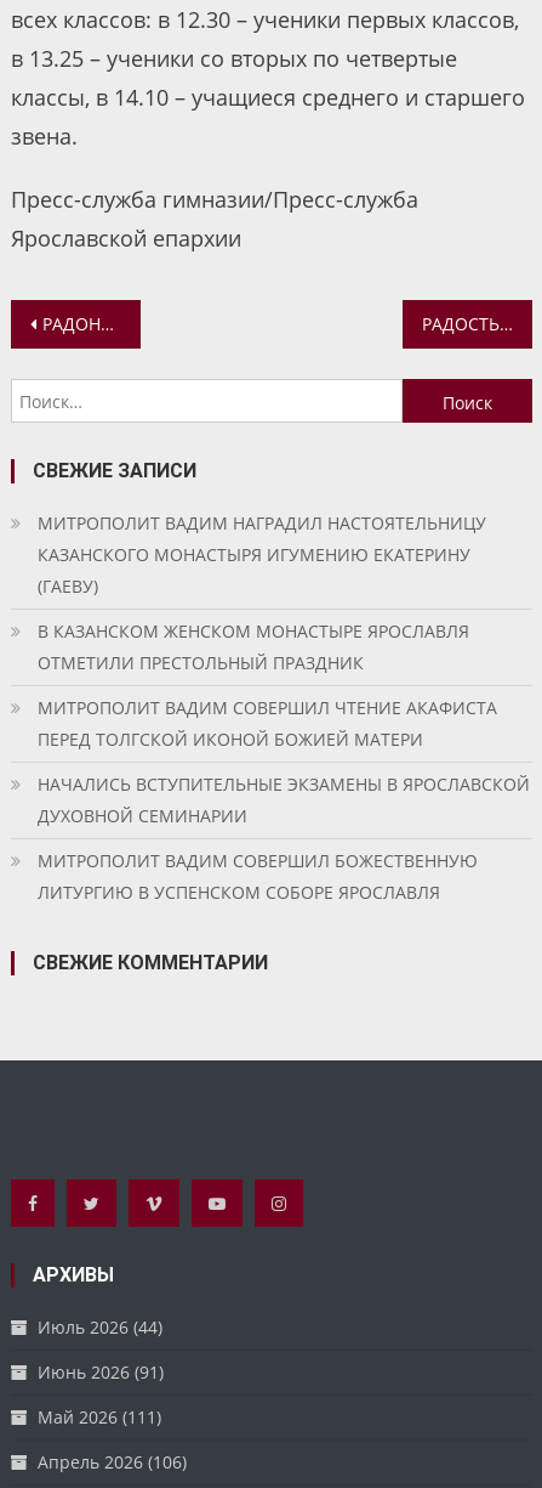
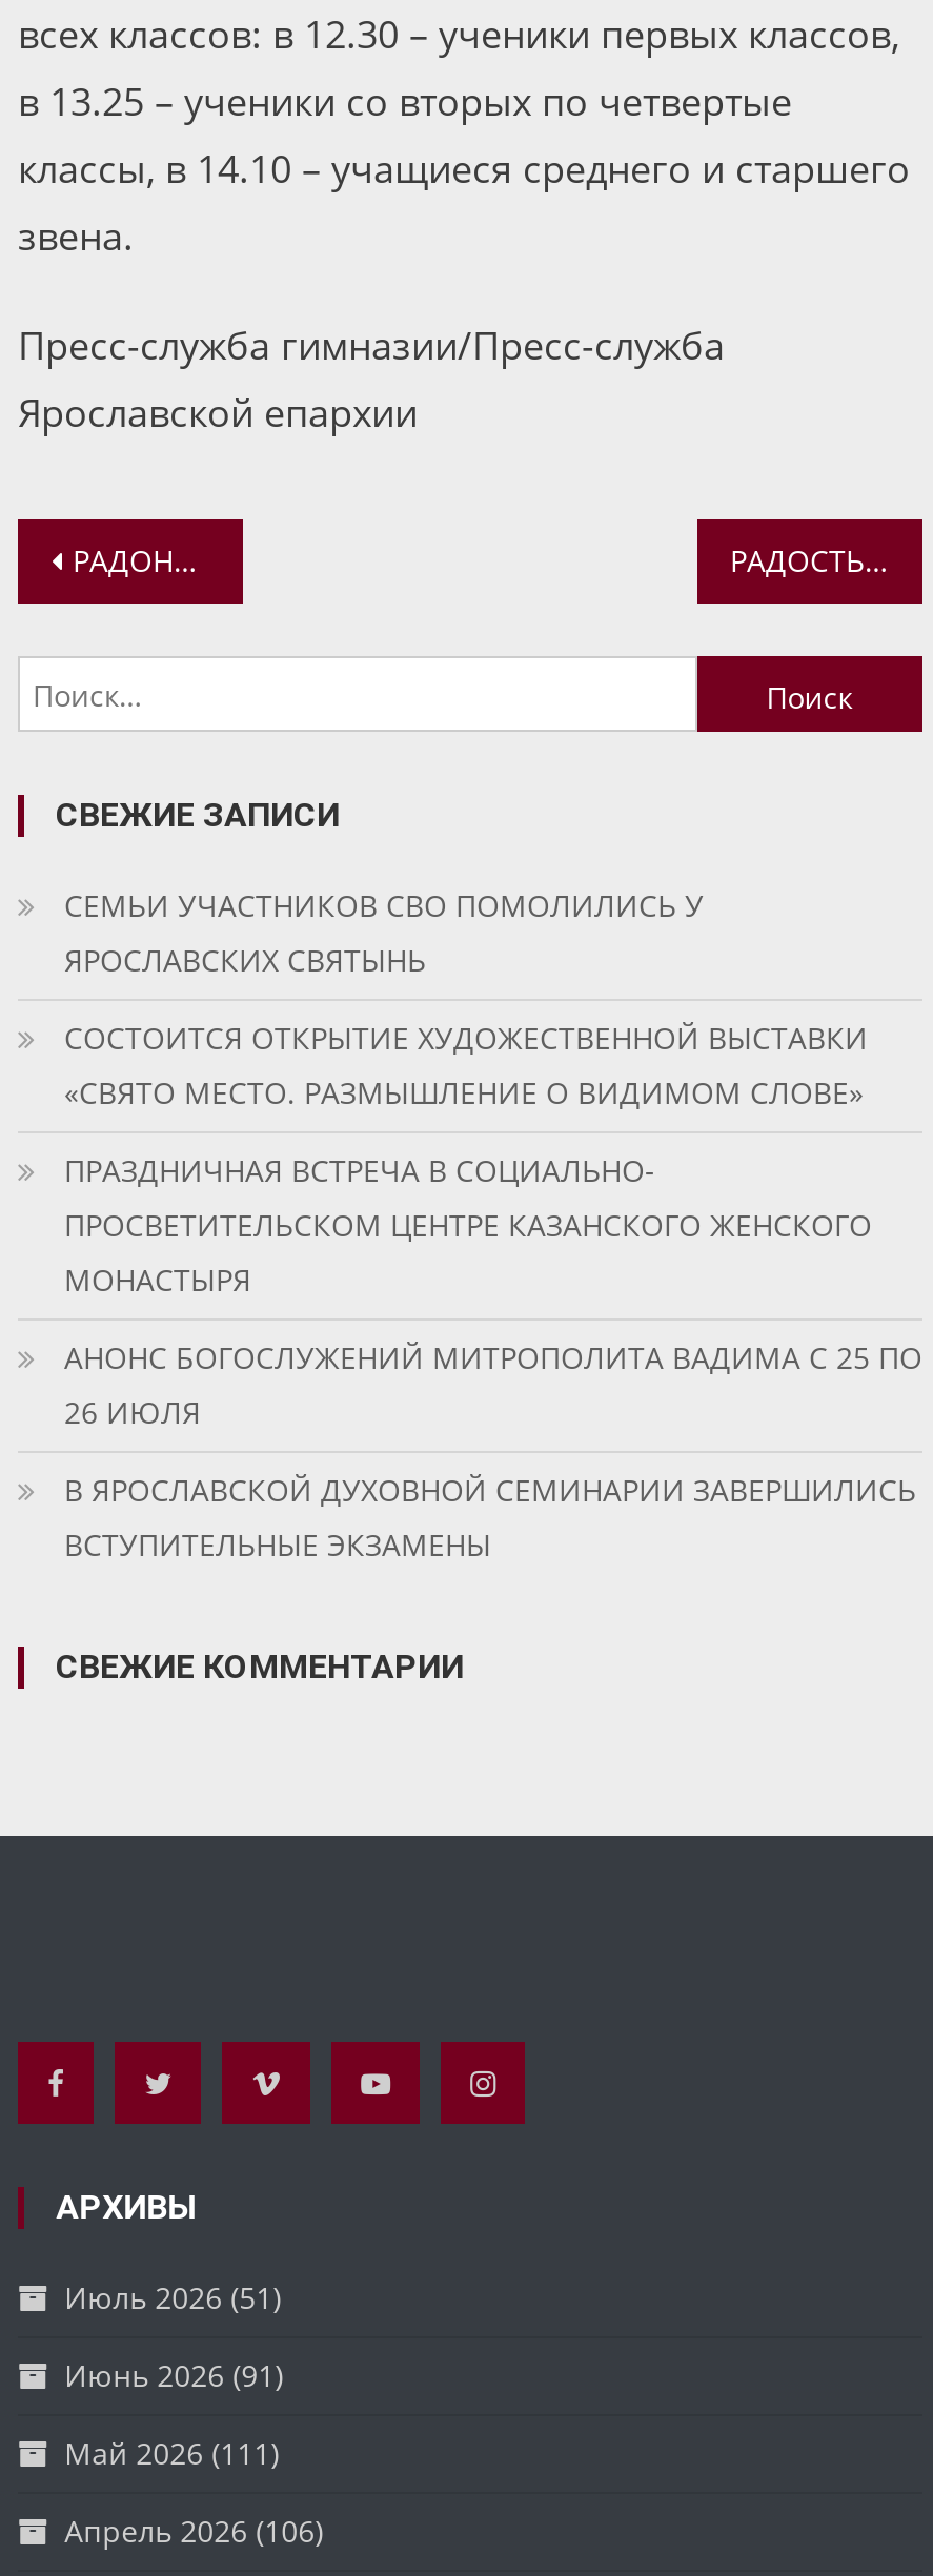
[38,512,486,598] МИТРОПОЛИТ ВАДИМ НАГРАДИЛ НАСТОЯТЕЛЬНИЦУ | КАЗАНСКОГО МОНАСТЫРЯ ИГУМЕНИЮ ЕКАТЕРИНУ | (ГАЕВУ) -> [64,886,704,981] СЕМЬИ УЧАСТНИКОВ СВО ПОМОЛИЛИСЬ У | ЯРОСЛАВСКИХ СВЯТЫНЬ
[38,620,469,675] В КАЗАНСКОМ ЖЕНСКОМ МОНАСТЫРЕ ЯРОСЛАВЛЯ | ОТМЕТИЛИ ПРЕСТОЛЬНЫЙ ПРАЗДНИК -> [64,1019,868,1113] СОСТОИТСЯ ОТКРЫТИЕ ХУДОЖЕСТВЕННОЙ ВЫСТАВКИ | «СВЯТО МЕСТО. РАЗМЫШЛЕНИЕ О ВИДИМОМ СЛОВЕ»
[38,697,497,751] МИТРОПОЛИТ ВАДИМ СОВЕРШИЛ ЧТЕНИЕ АКАФИСТА | ПЕРЕД ТОЛГСКОЙ ИКОНОЙ БОЖИЕЙ МАТЕРИ -> [64,1151,872,1300] ПРАЗДНИЧНАЯ ВСТРЕЧА В СОЦИАЛЬНО- | ПРОСВЕТИТЕЛЬСКОМ ЦЕНТРЕ КАЗАНСКОГО ЖЕНСКОГО | МОНАСТЫРЯ
[38,773,530,828] НАЧАЛИСЬ ВСТУПИТЕЛЬНЫЕ ЭКЗАМЕНЫ В ЯРОСЛАВСКОЙ | ДУХОВНОЙ СЕМИНАРИИ -> [64,1338,922,1433] АНОНС БОГОСЛУЖЕНИЙ МИТРОПОЛИТА ВАДИМА С 25 ПО | 26 ИЮЛЯ
[38,850,478,904] МИТРОПОЛИТ ВАДИМ СОВЕРШИЛ БОЖЕСТВЕННУЮ | ЛИТУРГИЮ В УСПЕНСКОМ СОБОРЕ ЯРОСЛАВЛЯ -> [64,1471,916,1565] В ЯРОСЛАВСКОЙ ДУХОВНОЙ СЕМИНАРИИ ЗАВЕРШИЛИСЬ | ВСТУПИТЕЛЬНЫЕ ЭКЗАМЕНЫ
[38,1316,163,1339] Июль 2026 (44) -> [64,2278,281,2318] Июль 2026 (51)

